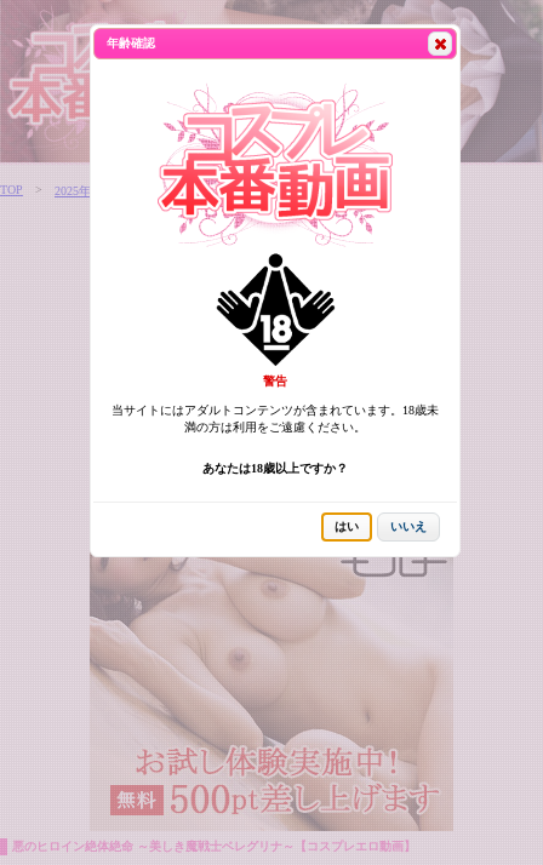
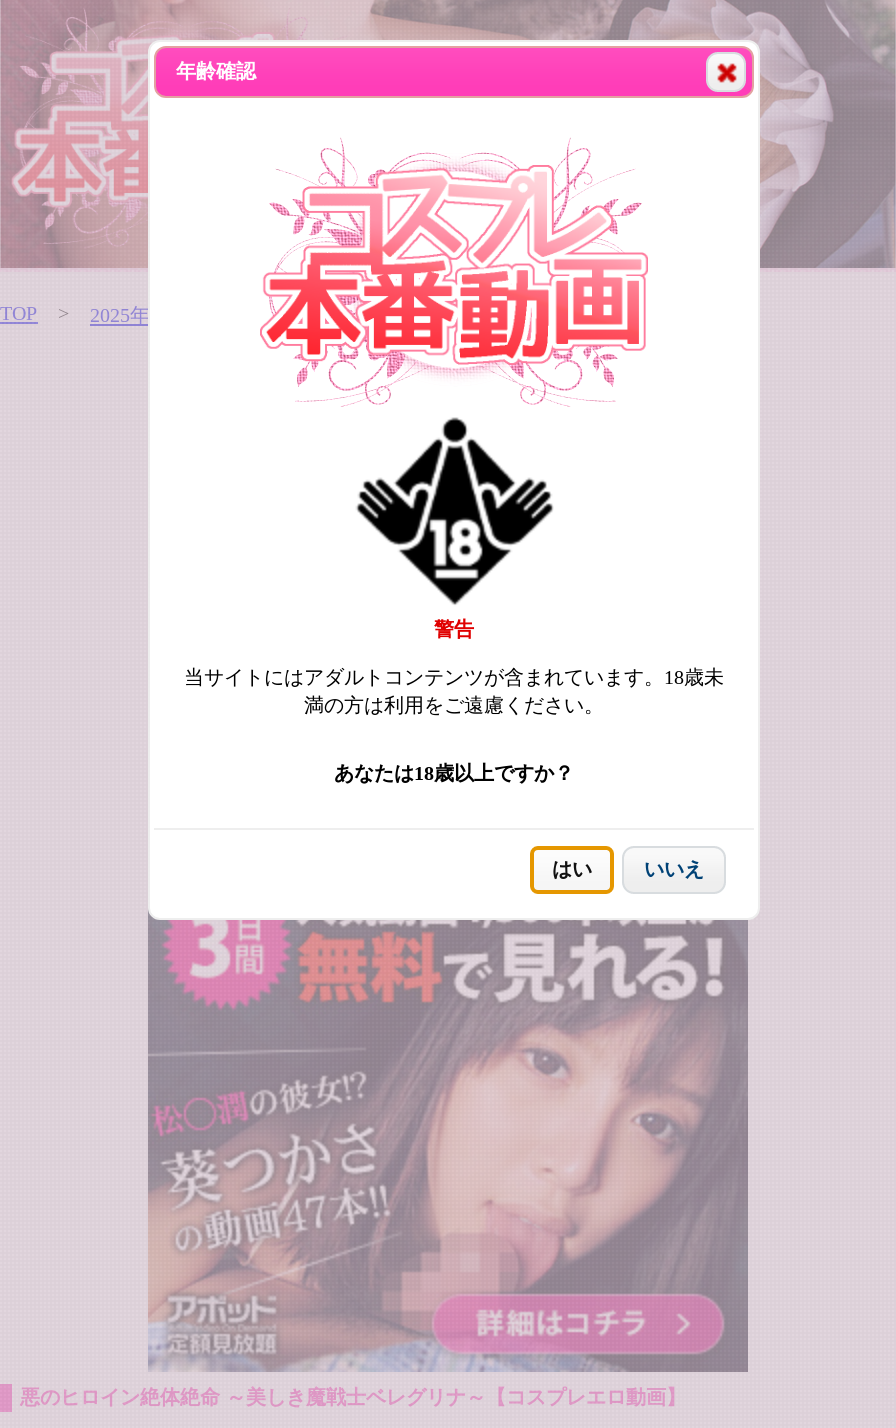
[91,557,452,830] [image] -> [148,920,748,1372] [image]

